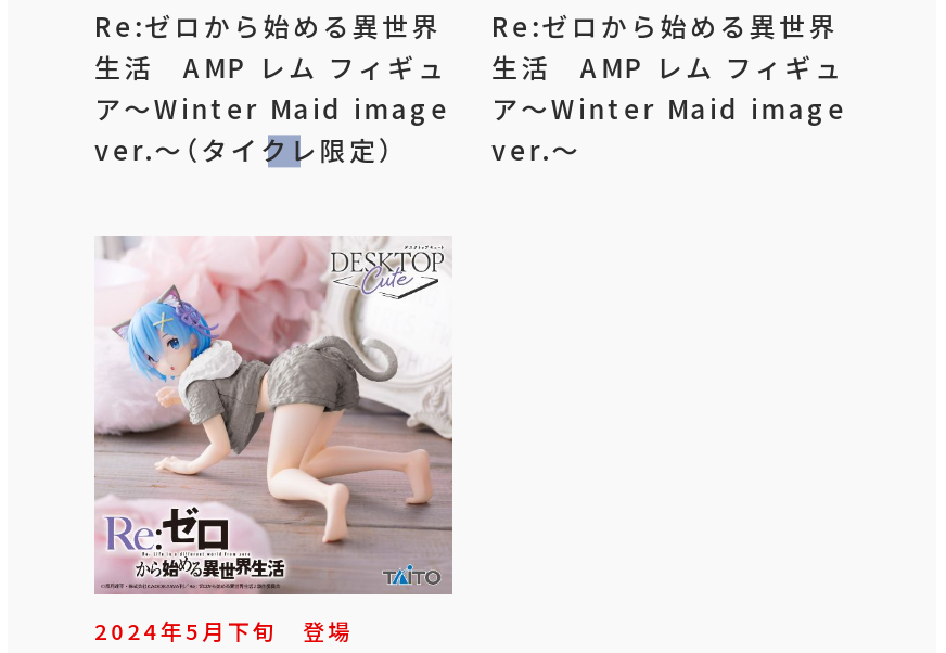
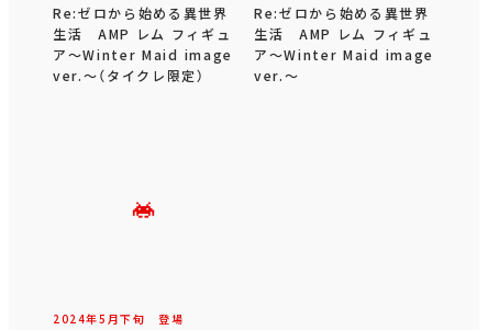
[92,234,455,597] [image] -> none

